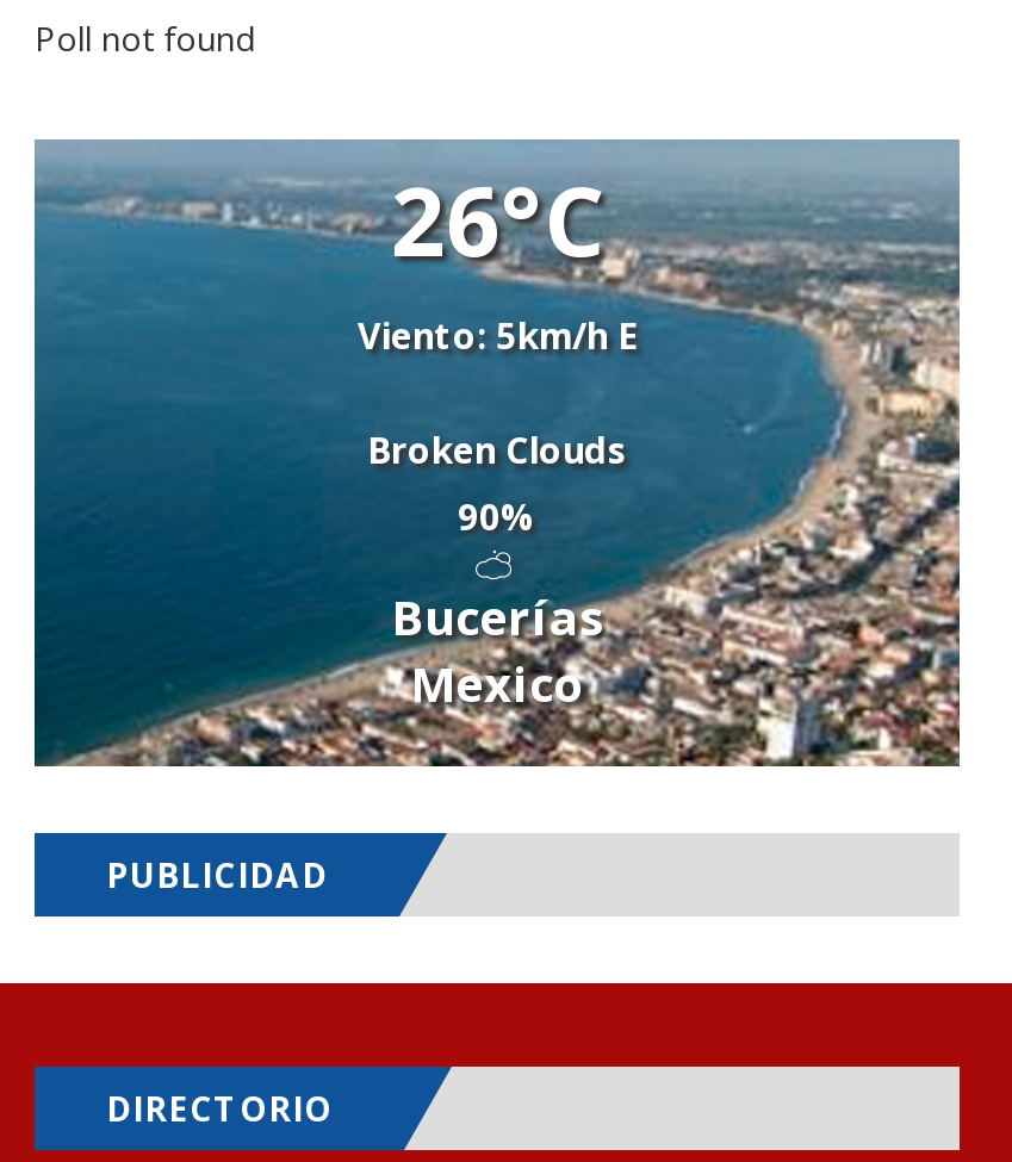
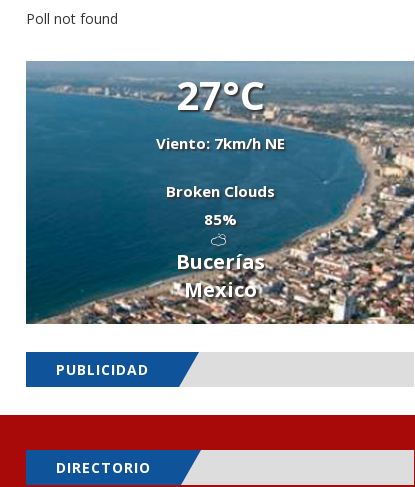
[358,153,637,358] 26°C | Viento: 5km/h E -> [155,67,284,153] 27°C | Viento: 7km/h NE
[458,491,536,539] 90% -> [203,209,236,229] 85%

